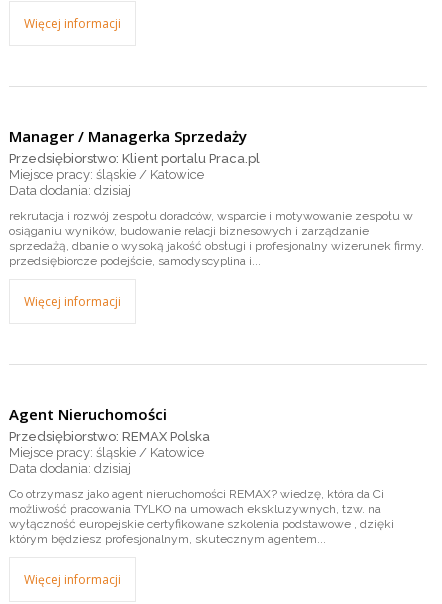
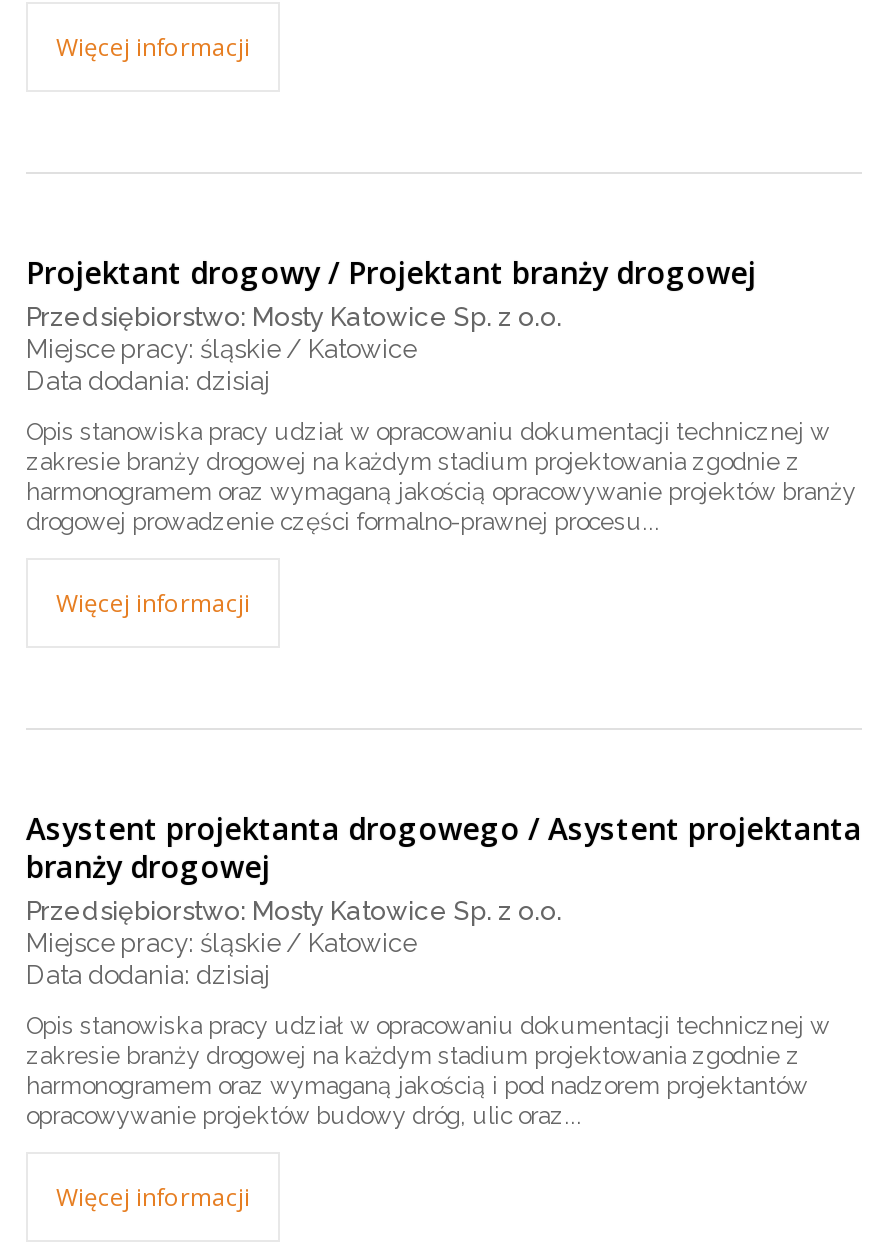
[9,126,260,166] Manager / Managerka Sprzedaży | Przedsiębiorstwo: Klient portalu Praca.pl -> [26,252,756,332] Projektant drogowy / Projektant branży drogowej | Przedsiębiorstwo: Mosty Katowice Sp. z o.o.
[9,209,424,268] rekrutacja i rozwój zespołu doradców, wsparcie i motywowanie zespołu w | osiąganiu wyników, budowanie relacji biznesowych i zarządzanie | sprzedażą, dbanie o wysoką jakość obsługi i profesjonalny wizerunek firmy. | przedsiębiorcze podejście, samodyscyplina i... -> [26,418,856,536] Opis stanowiska pracy udział w opracowaniu dokumentacji technicznej w | zakresie branży drogowej na każdym stadium projektowania zgodnie z | harmonogramem oraz wymaganą jakością opracowywanie projektów branży | drogowej prowadzenie części formalno-prawnej procesu...
[9,404,210,444] Agent Nieruchomości | Przedsiębiorstwo: REMAX Polska -> [26,808,862,926] Asystent projektanta drogowego / Asystent projektanta | branży drogowej | Przedsiębiorstwo: Mosty Katowice Sp. z o.o.
[9,487,394,546] Co otrzymasz jako agent nieruchomości REMAX? wiedzę, która da Ci | możliwość pracowania TYLKO na umowach ekskluzywnych, tzw. na | wyłączność europejskie certyfikowane szkolenia podstawowe , dzięki | którym będziesz profesjonalnym, skutecznym agentem... -> [26,1012,830,1130] Opis stanowiska pracy udział w opracowaniu dokumentacji technicznej w | zakresie branży drogowej na każdym stadium projektowania zgodnie z | harmonogramem oraz wymaganą jakością i pod nadzorem projektantów | opracowywanie projektów budowy dróg, ulic oraz...

